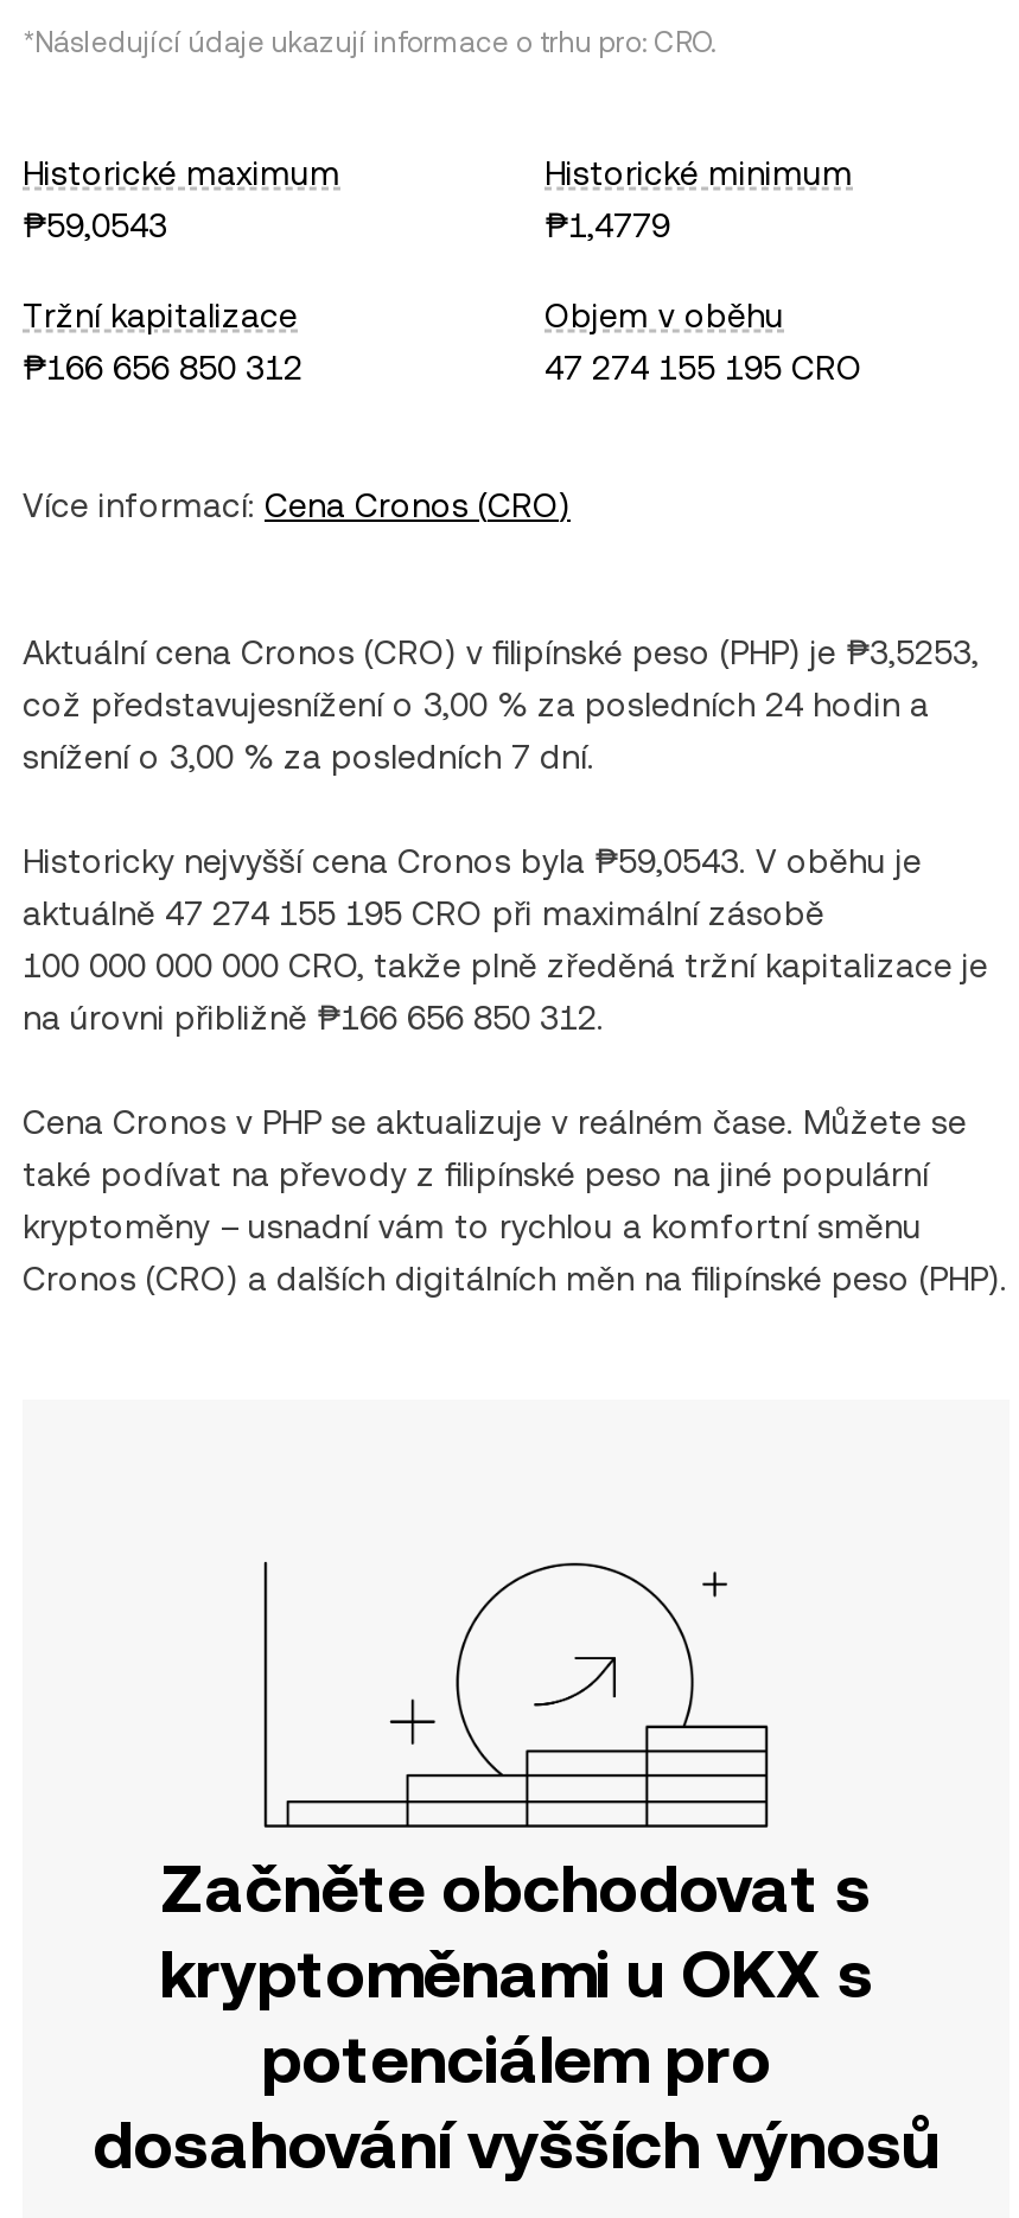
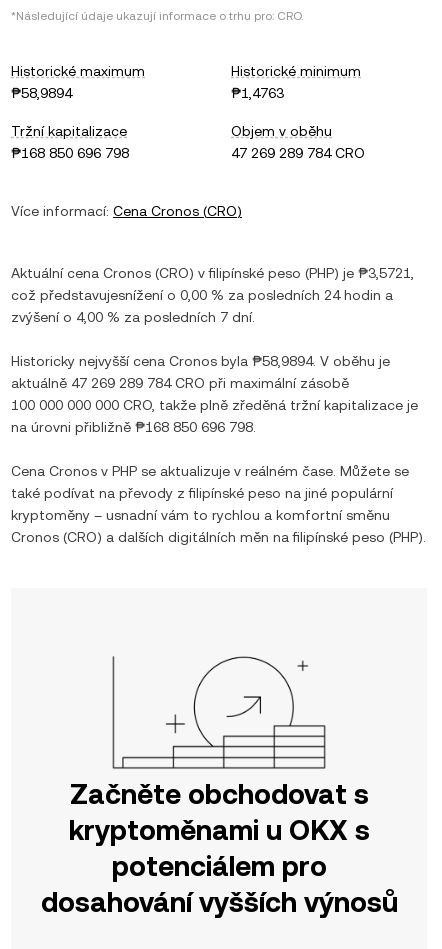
[23,206,167,244] ₱59,0543 -> [11,85,72,101] ₱58,9894
[544,206,670,244] ₱1,4779 -> [231,85,284,101] ₱1,4763
[23,349,302,387] ₱166 656 850 312 -> [11,145,129,161] ₱168 850 696 798
[544,349,862,387] 47 274 155 195 CRO -> [231,145,365,161] 47 269 289 784 CRO
[23,633,979,671] Aktuální cena Cronos (CRO) v filipínské peso (PHP) je ₱3,5253, -> [11,265,414,281] Aktuální cena Cronos (CRO) v filipínské peso (PHP) je ₱3,5721,
[23,686,929,724] což představujesnížení o 3,00 % za posledních 24 hodin a -> [11,287,393,303] což představujesnížení o 0,00 % za posledních 24 hodin a
[23,738,594,776] snížení o 3,00 % za posledních 7 dní. -> [11,309,255,325] zvýšení o 4,00 % za posledních 7 dní.
[23,842,922,880] Historicky nejvyšší cena Cronos byla ₱59,0543. V oběhu je -> [11,353,390,369] Historicky nejvyšší cena Cronos byla ₱58,9894. V oběhu je
[23,894,824,932] aktuálně 47 274 155 195 CRO při maximální zásobě -> [11,375,349,391] aktuálně 47 269 289 784 CRO při maximální zásobě
[23,999,604,1037] na úrovni přibližně ₱166 656 850 312. -> [11,419,256,435] na úrovni přibližně ₱168 850 696 798.

